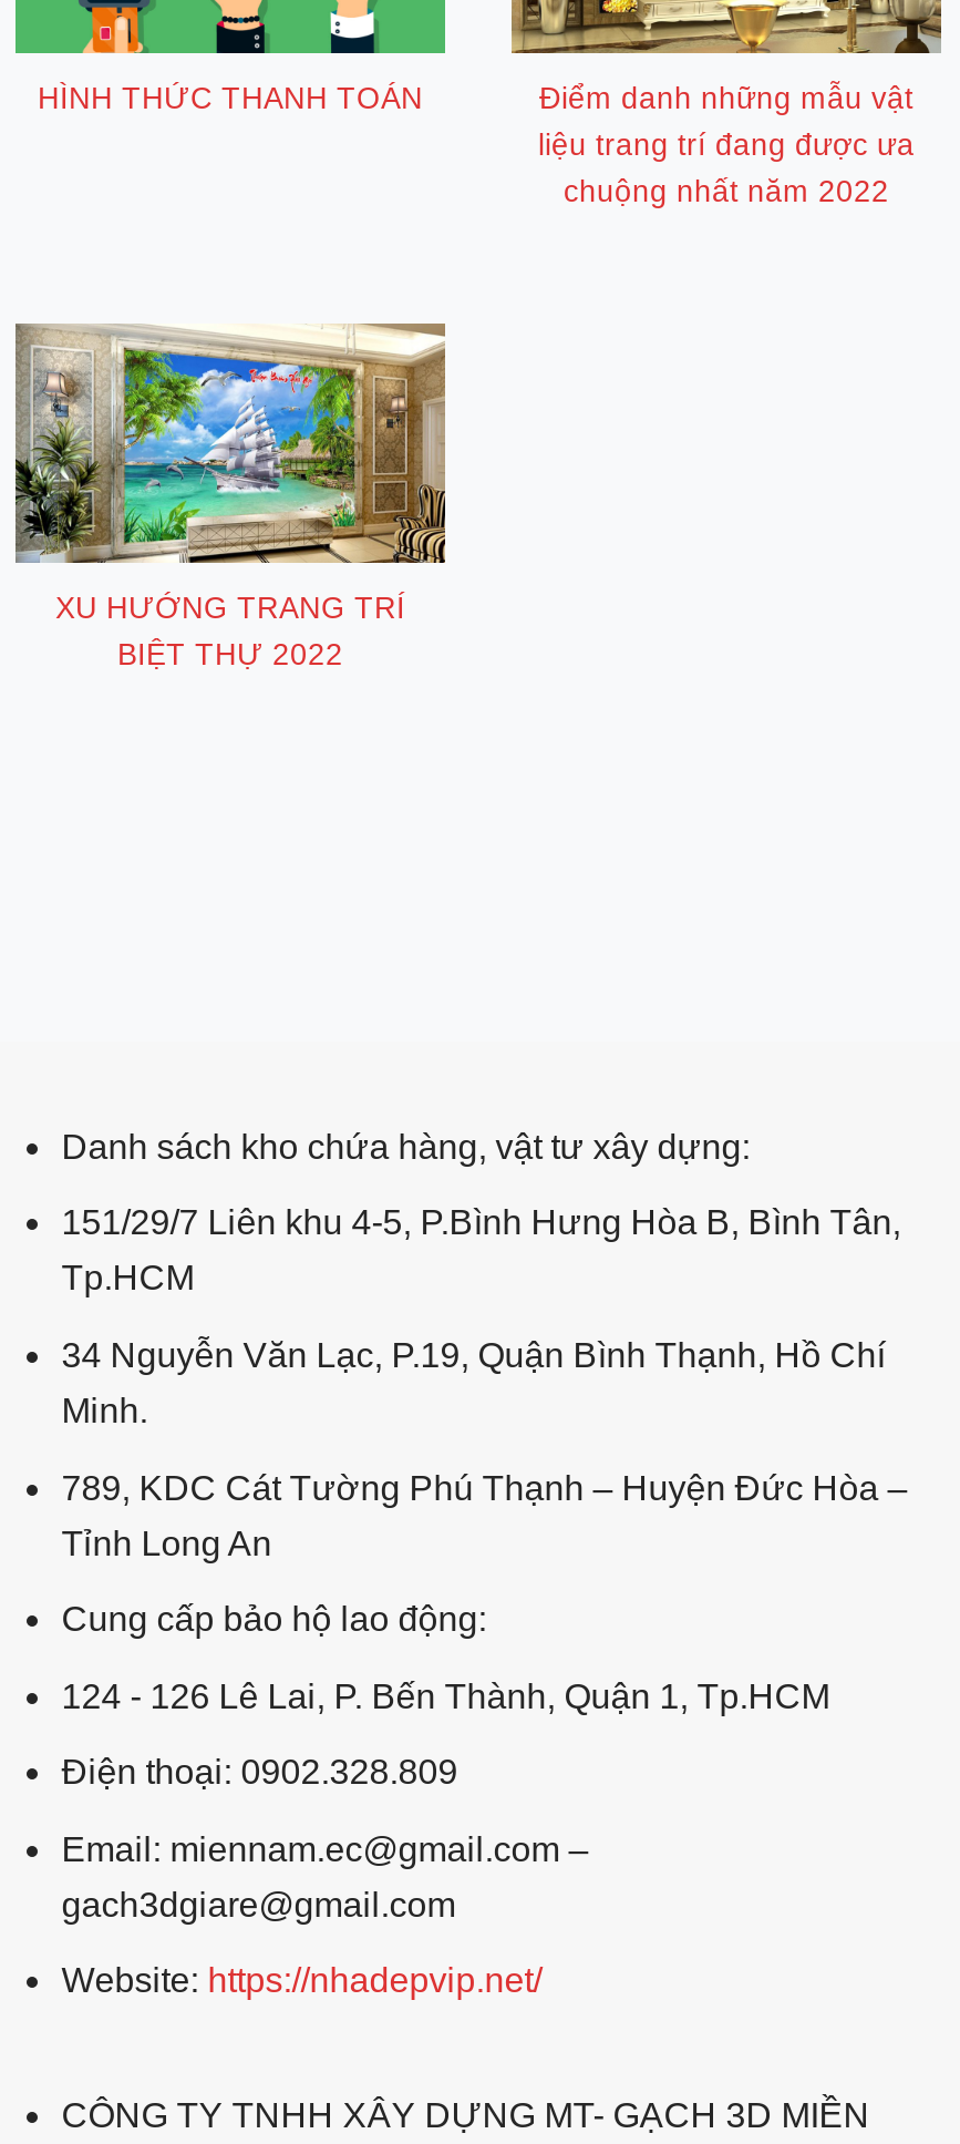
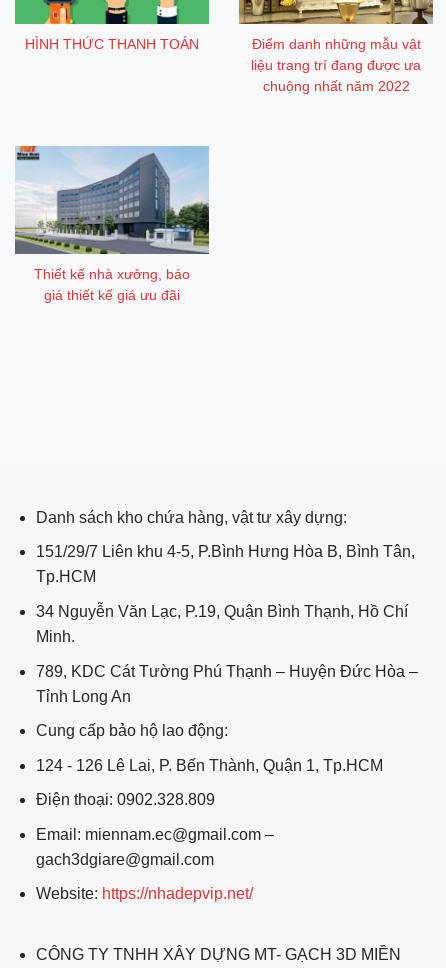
[13,321,447,671] [image] | XU HƯỚNG TRANG TRÍ | BIỆT THỰ 2022 -> [15,145,210,303] [image] | Thiết kế nhà xưởng, báo | giá thiết kế giá ưu đãi

